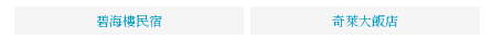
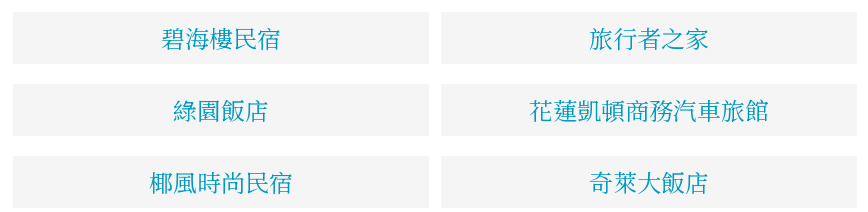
none -> [149,20,769,198] 旅行者之家 | 綠園飯店 | 花蓮凱頓商務汽車旅館 | 椰風時尚民宿

